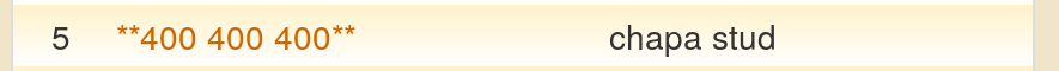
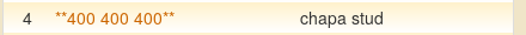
[51,12,355,59] 5 **400 400 400** -> [23,6,175,29] 4 **400 400 400**

